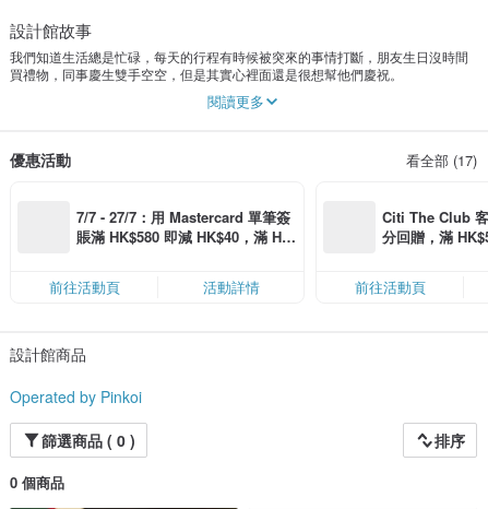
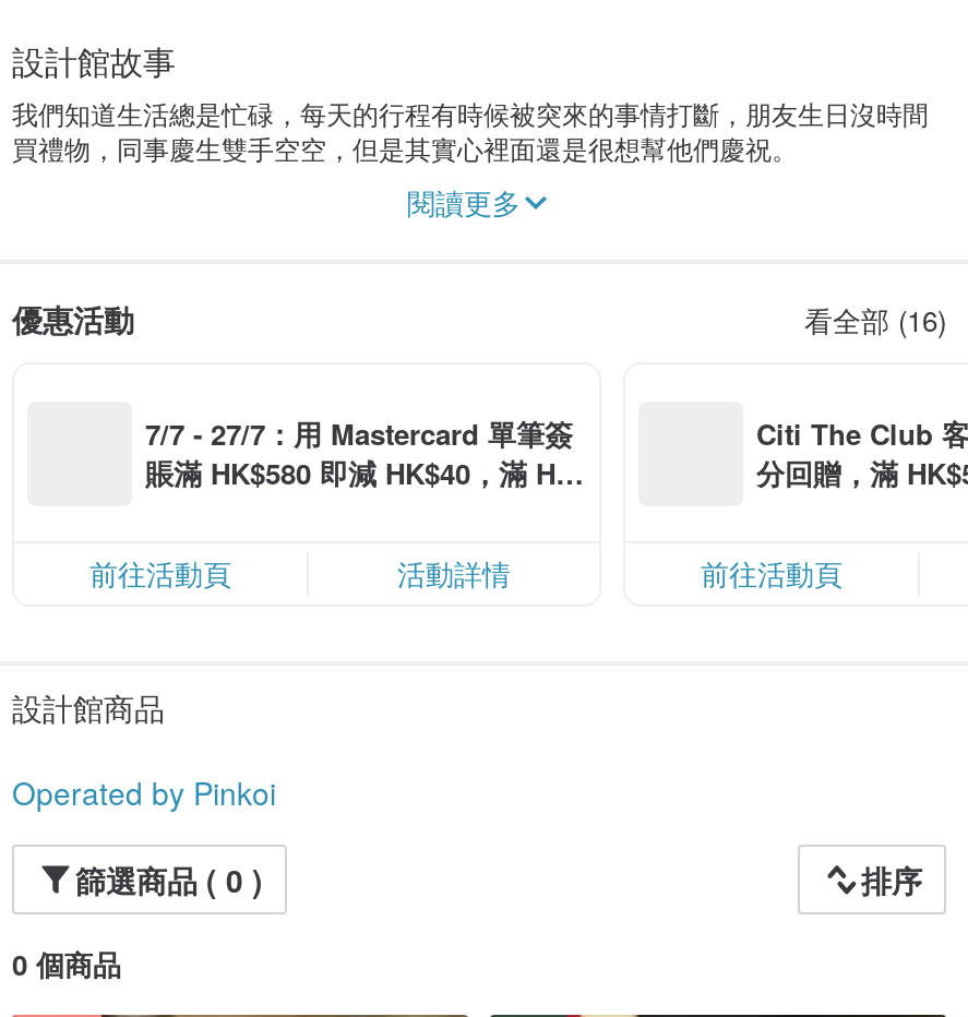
[406,150,477,170] 看全部 (17) -> [804,299,946,340] 看全部 (16)

